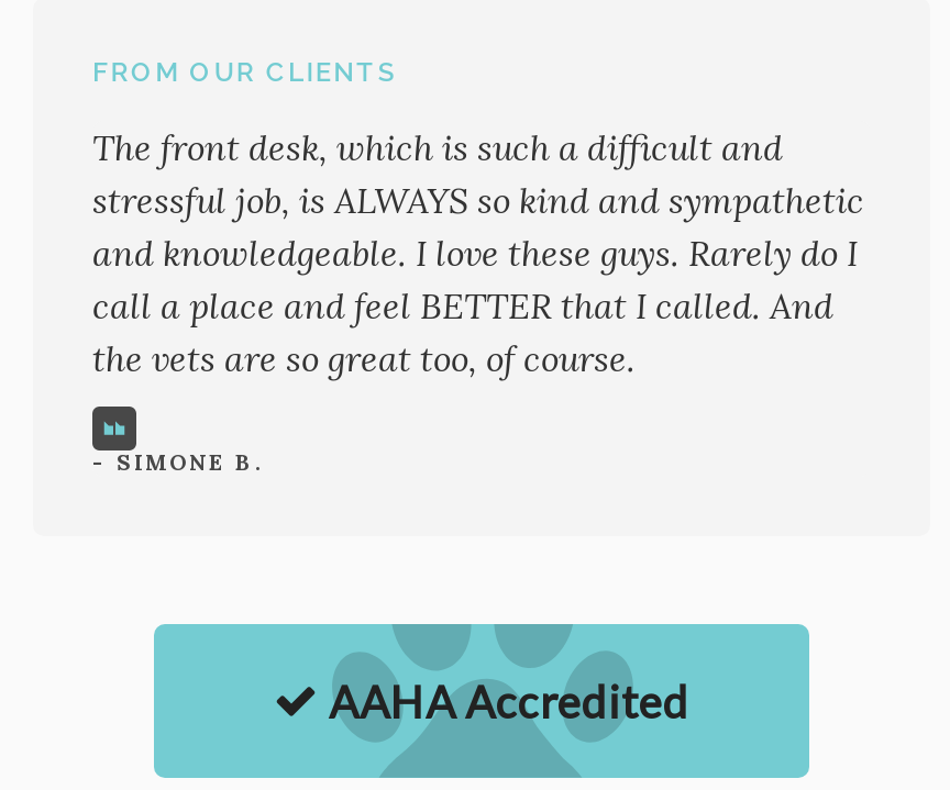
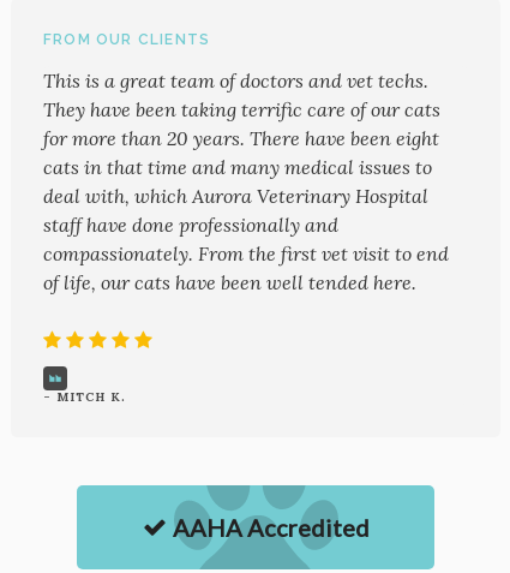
[92,126,864,381] The front desk, which is such a difficult and | stressful job, is ALWAYS so kind and sympathetic | and knowledgeable. I love these guys. Rarely do I | call a place and feel BETTER that I called. And | the vets are so great too, of course. -> [43,69,449,295] This is a great team of doctors and vet techs. | They have been taking terrific care of our cats | for more than 20 years. There have been eight | cats in that time and many medical issues to | deal with, which Aurora Veterinary Hospital | staff have done professionally and | compassionately. From the first vet visit to end | of life, our cats have been well tended here.
[92,449,264,478] - SIMONE B. -> [43,390,126,405] - MITCH K.

